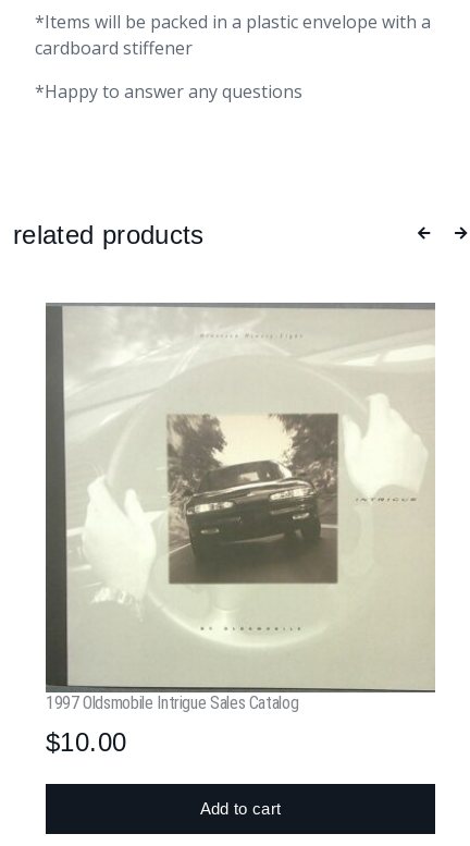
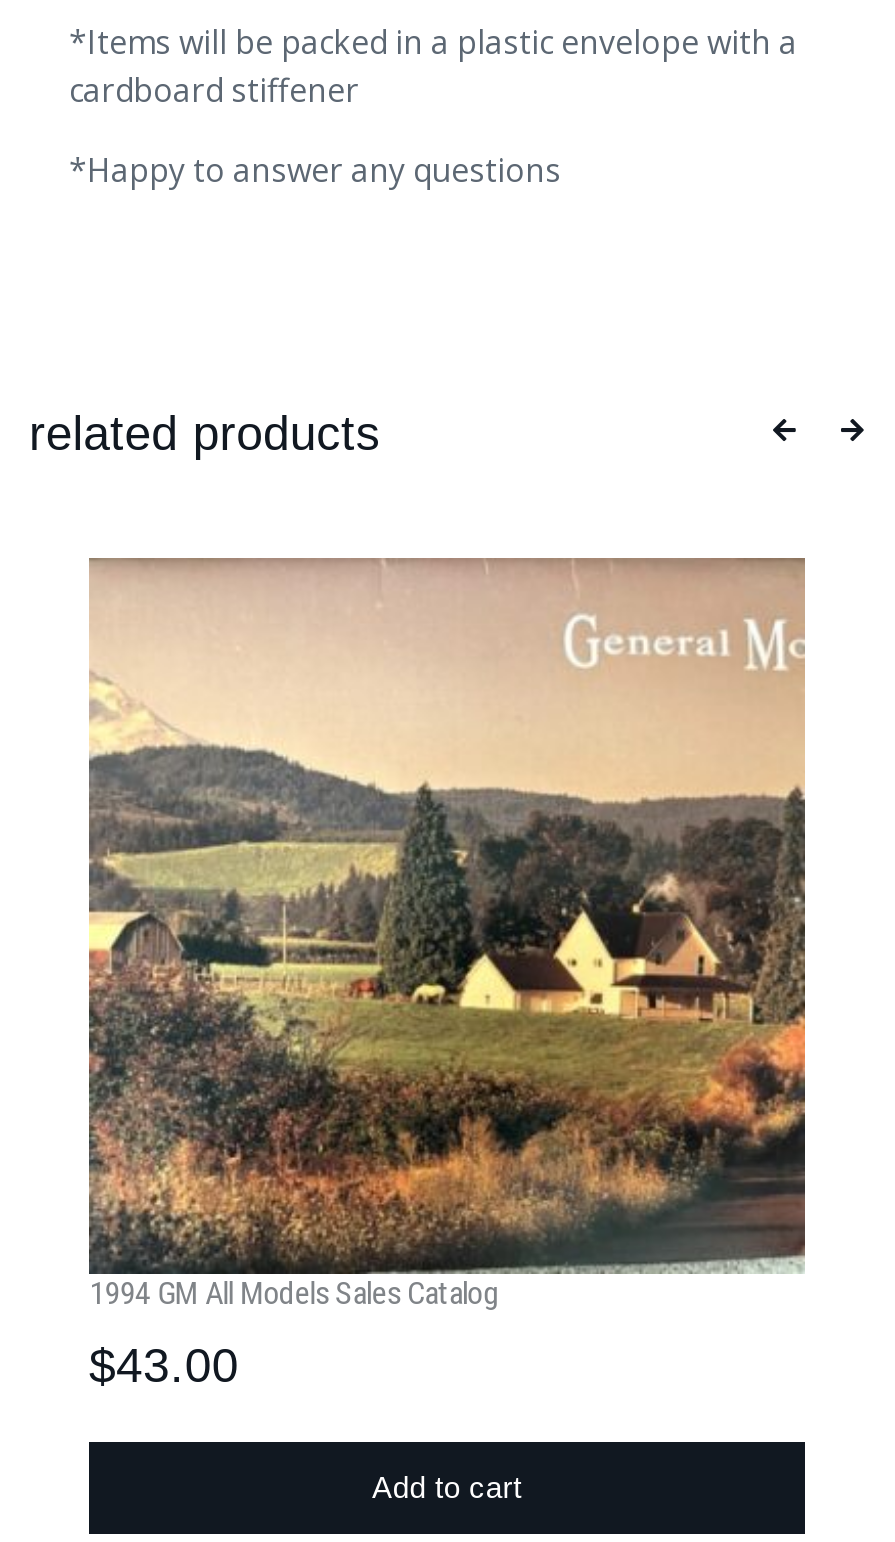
[45,303,435,714] [image] | 1997 Oldsmobile Intrigue Sales Catalog -> [87,558,805,1311] [image] | 1994 GM All Models Sales Catalog
[46,728,127,757] $10.00 -> [89,1337,239,1391] $43.00

